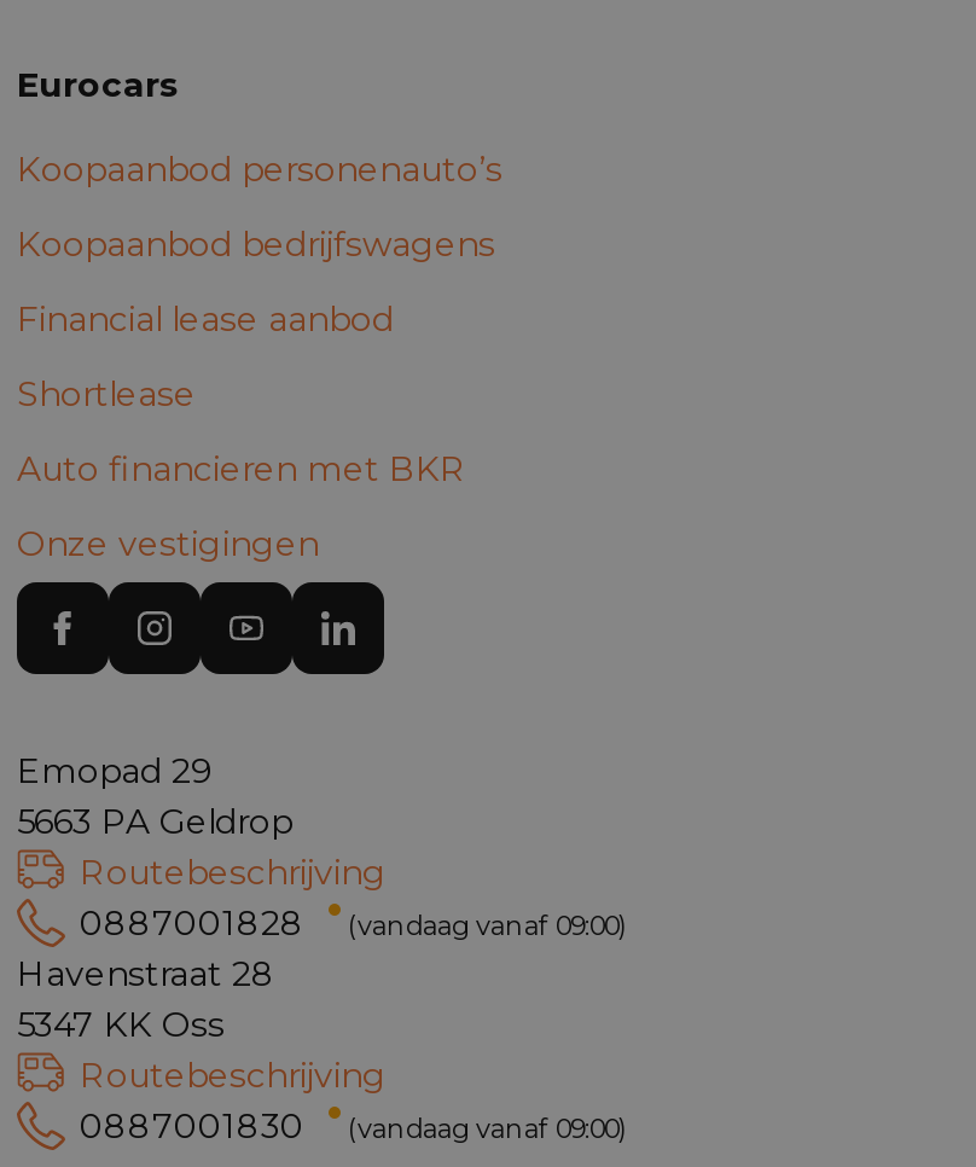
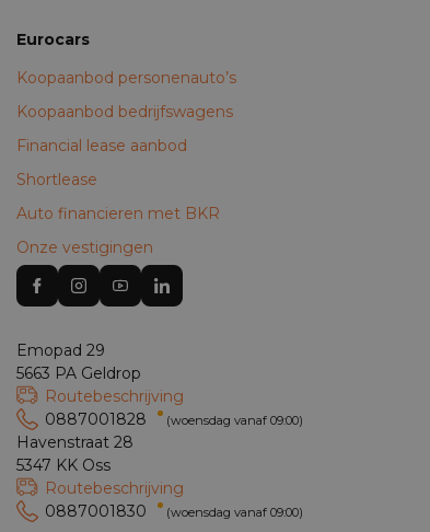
[348,908,628,942] (vandaag vanaf 09:00) -> [166,413,303,428] (woensdag vanaf 09:00)
[348,1111,628,1145] (vandaag vanaf 09:00) -> [166,505,303,520] (woensdag vanaf 09:00)

